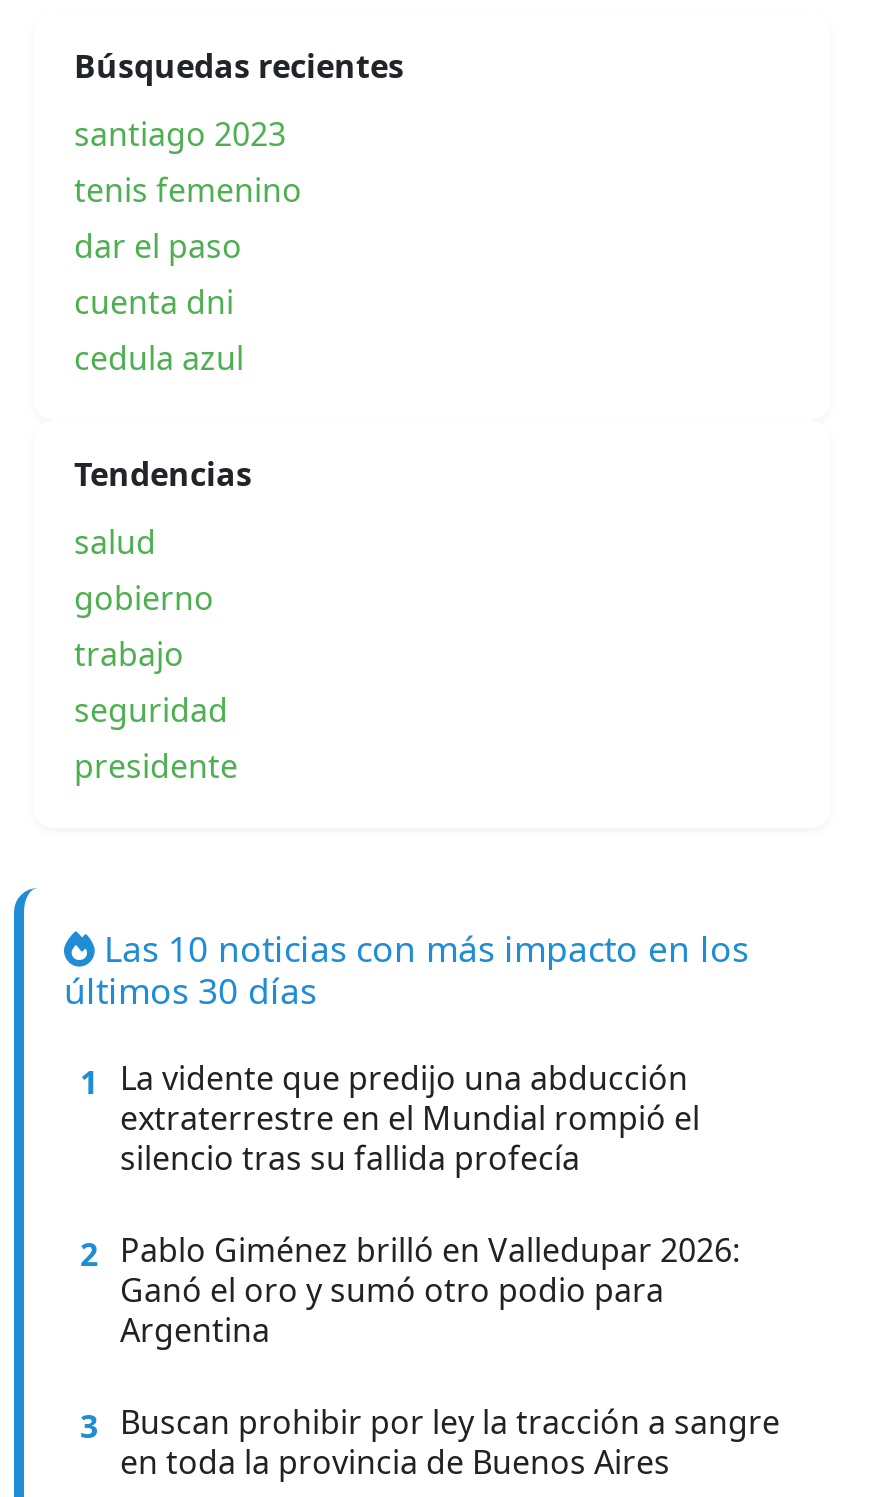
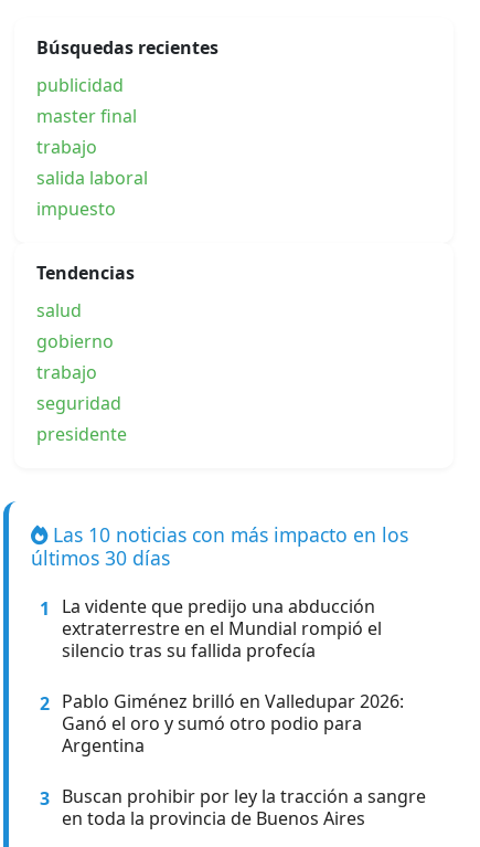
[74,113,302,381] santiago 2023 | tenis femenino | dar el paso | cuenta dni | cedula azul -> [36,73,148,221] publicidad | master final | trabajo | salida laboral | impuesto

